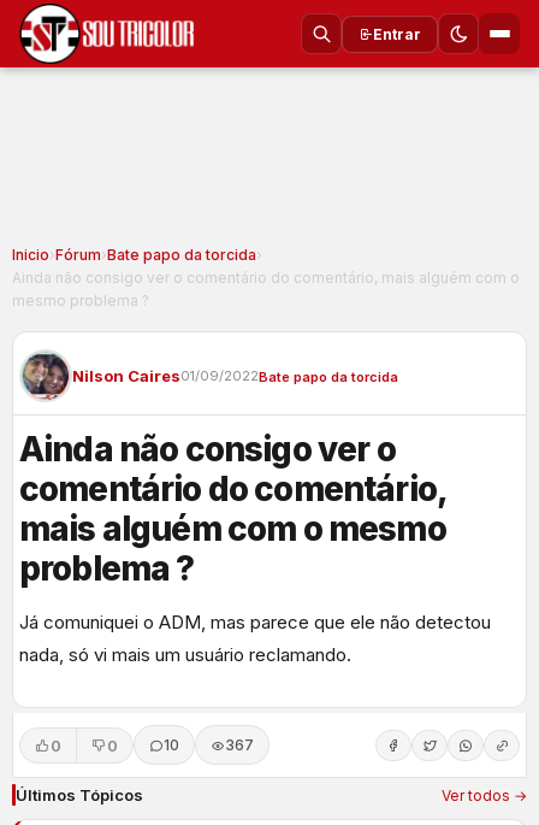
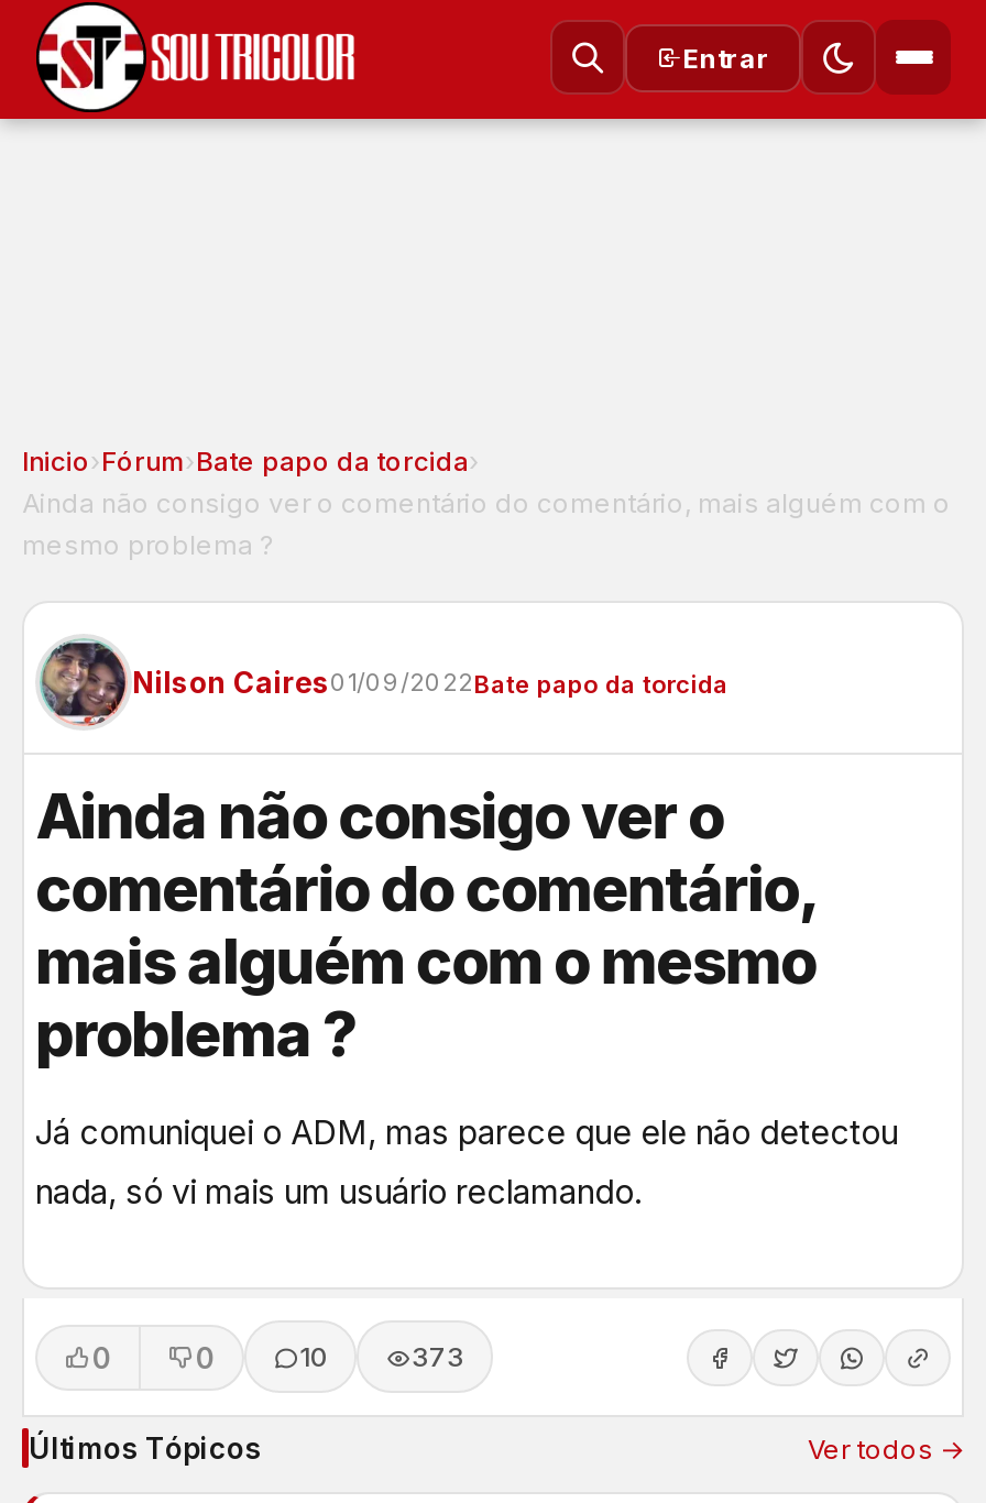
[225,736,254,754] 367 -> [412,1340,464,1373] 373

